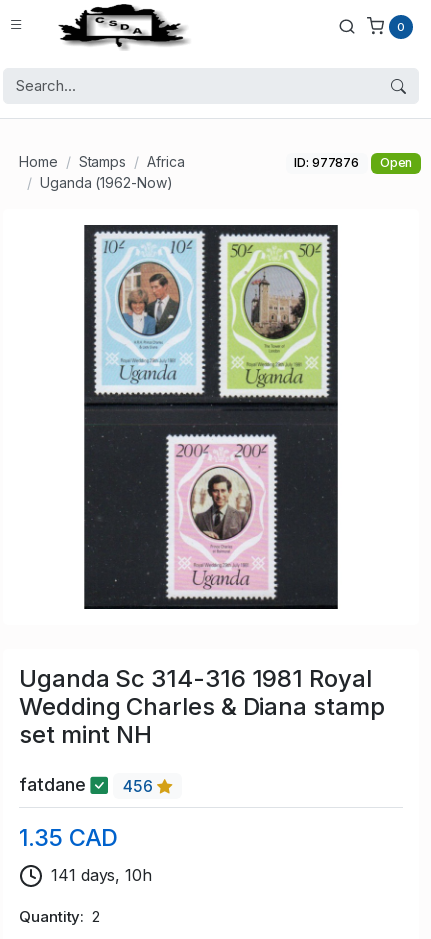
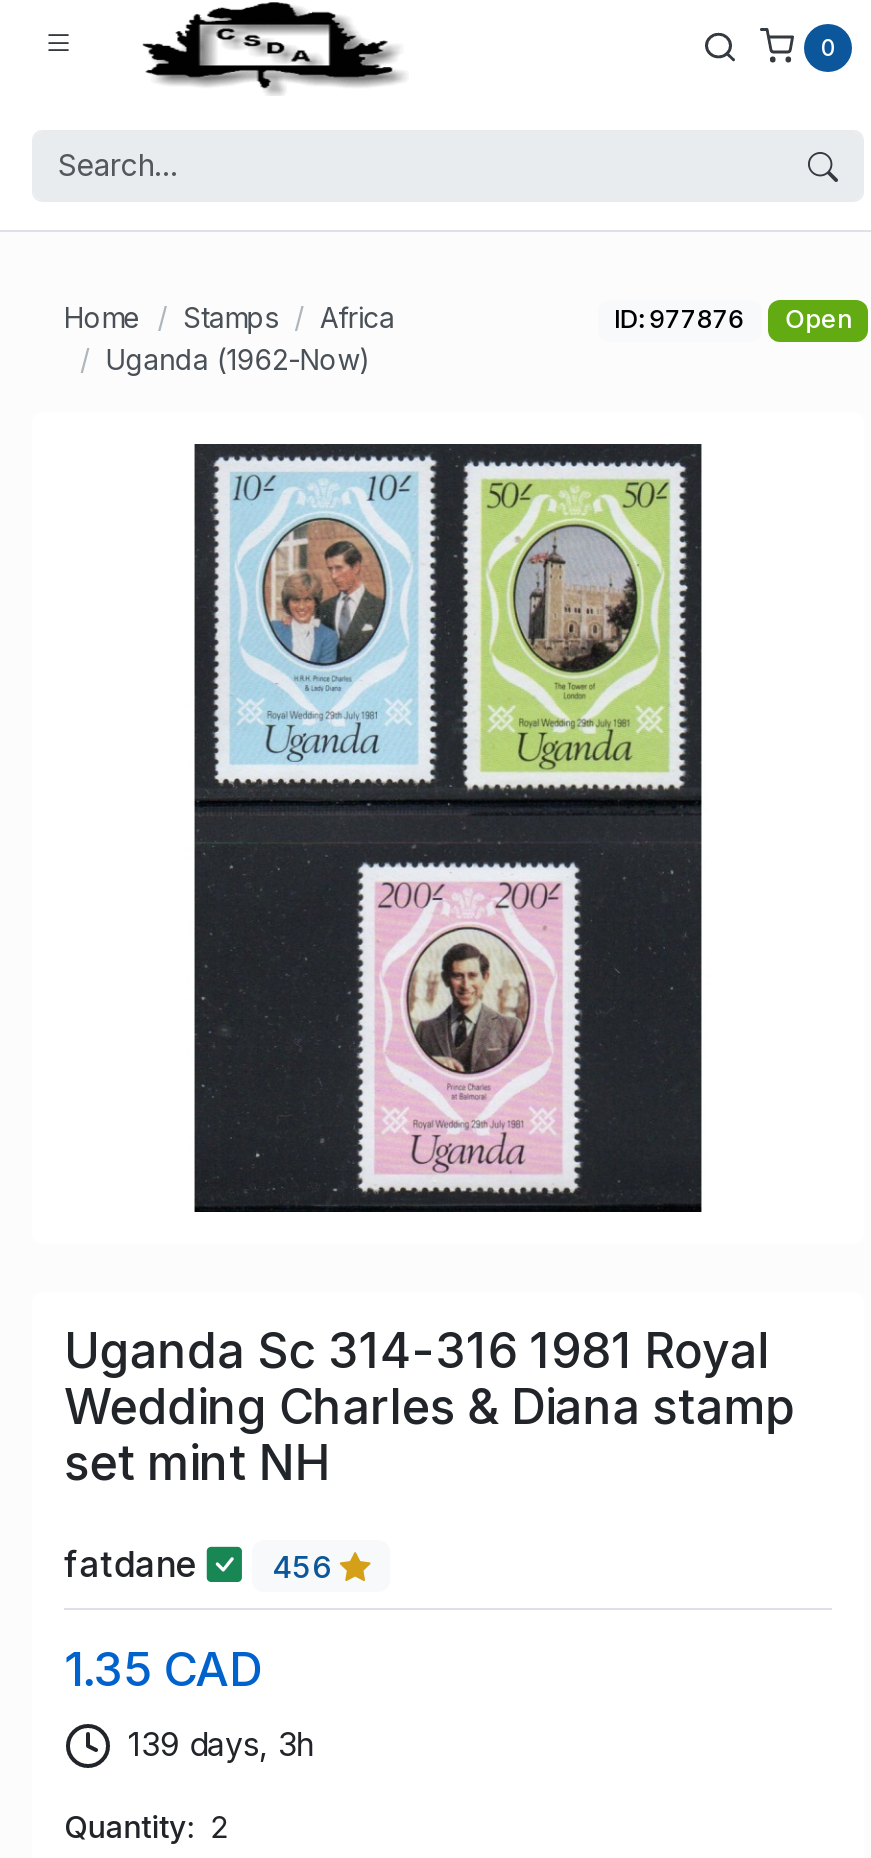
[51,865,152,885] 141 days, 10h -> [128,1724,316,1764] 139 days, 3h

